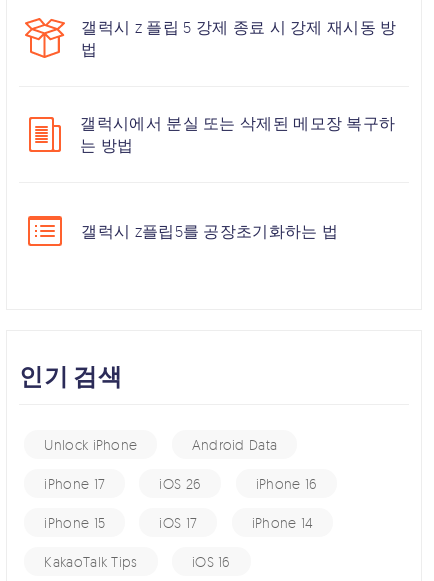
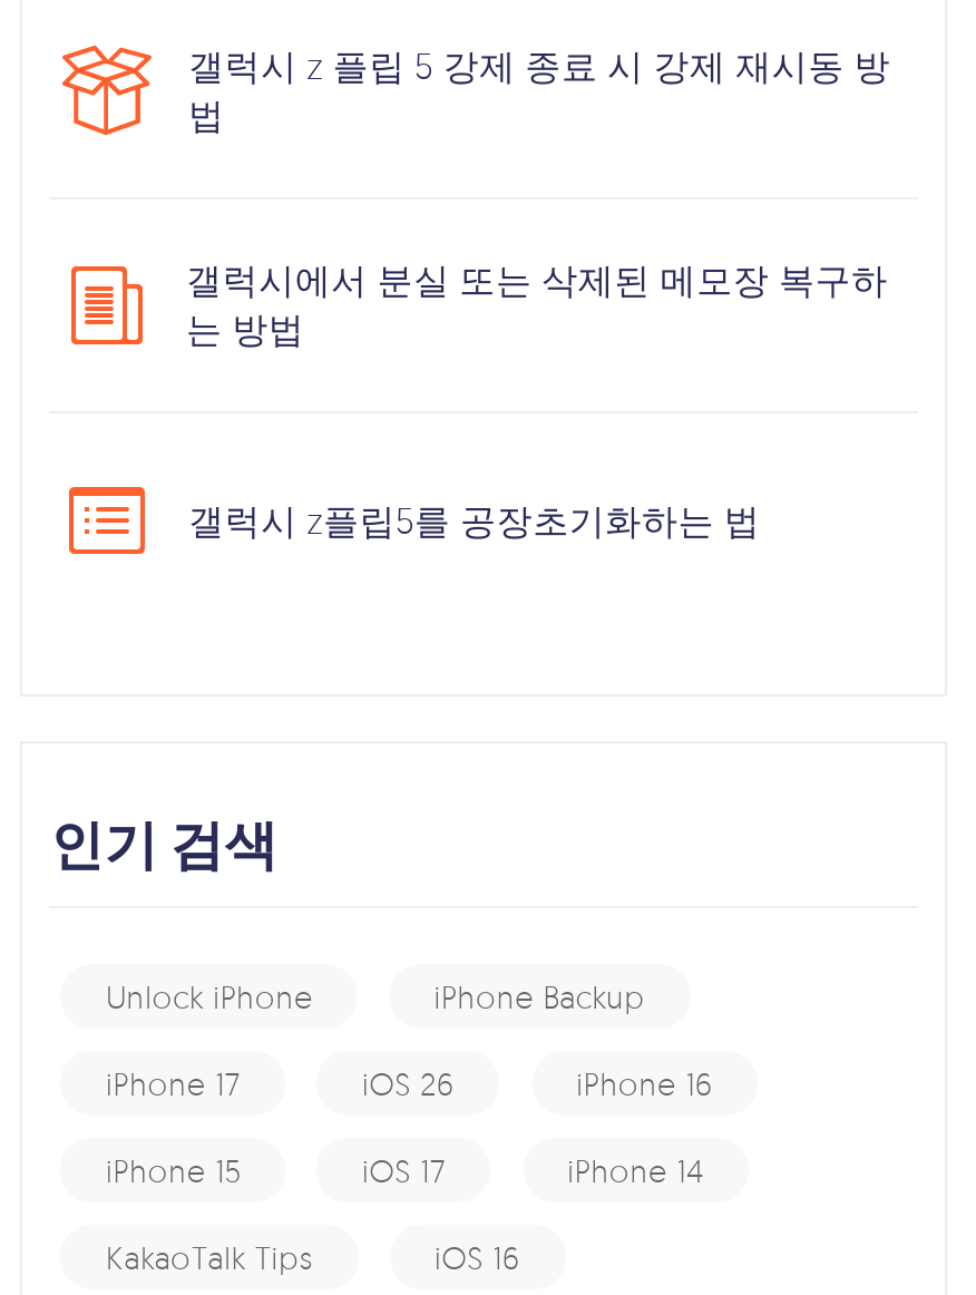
[192,436,277,453] Android Data -> [434,977,645,1015] iPhone Backup

